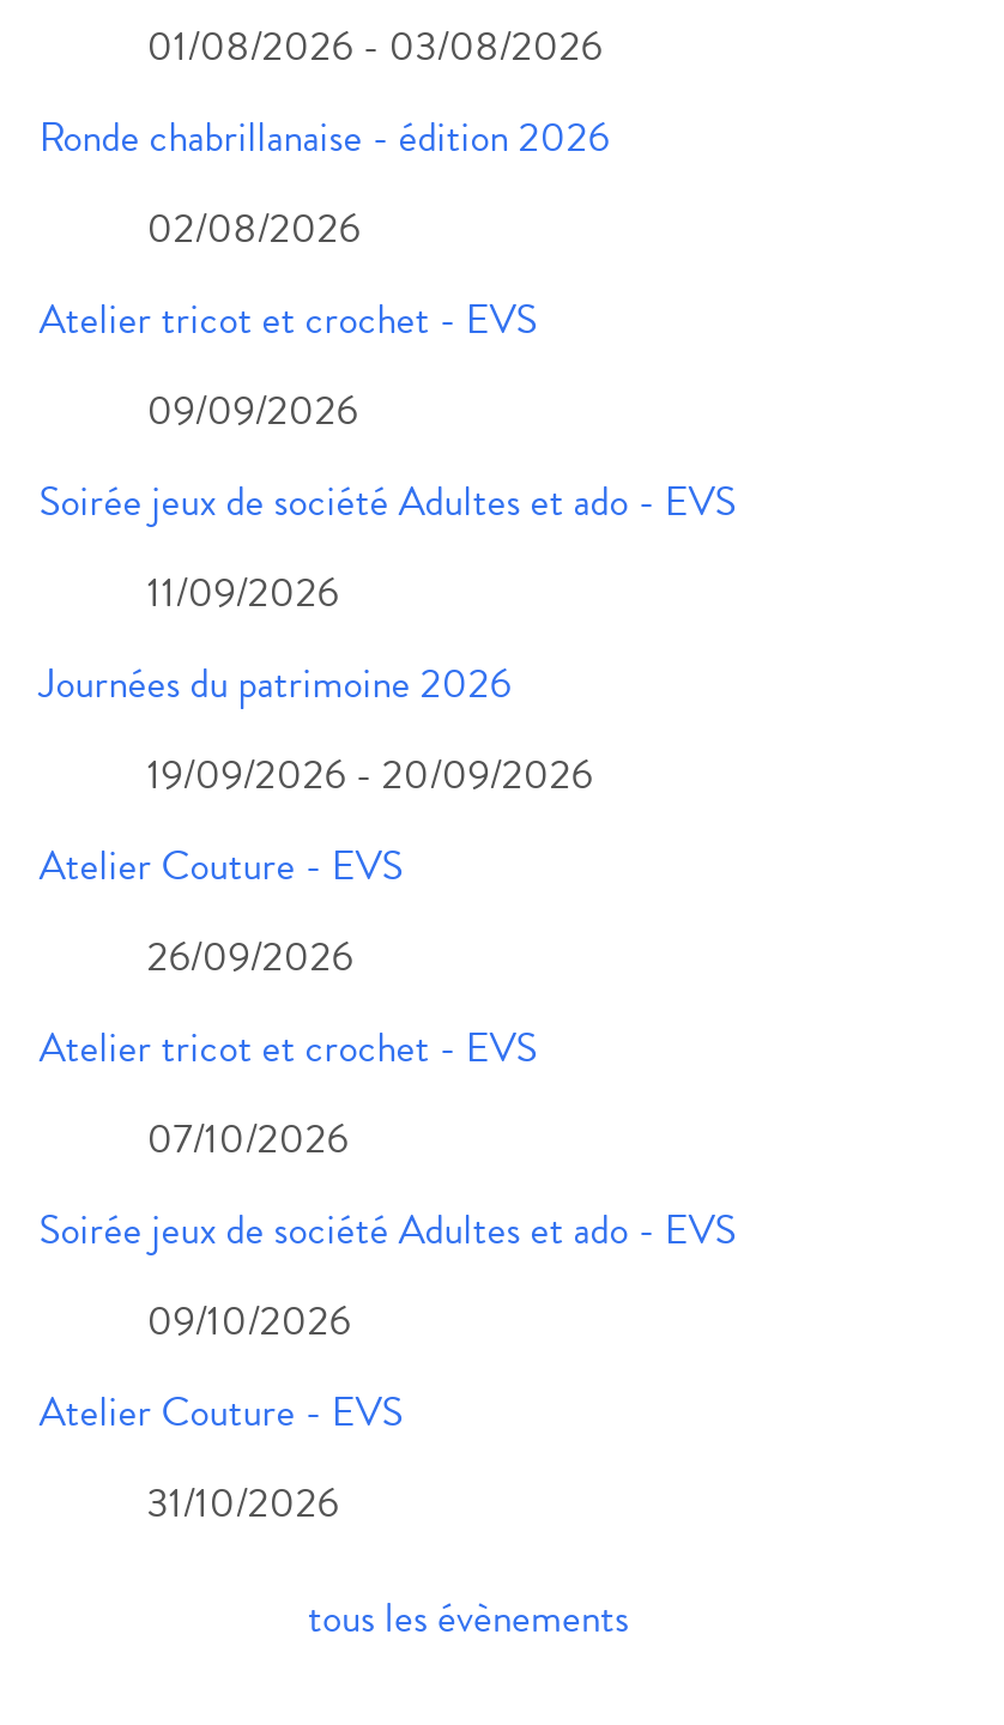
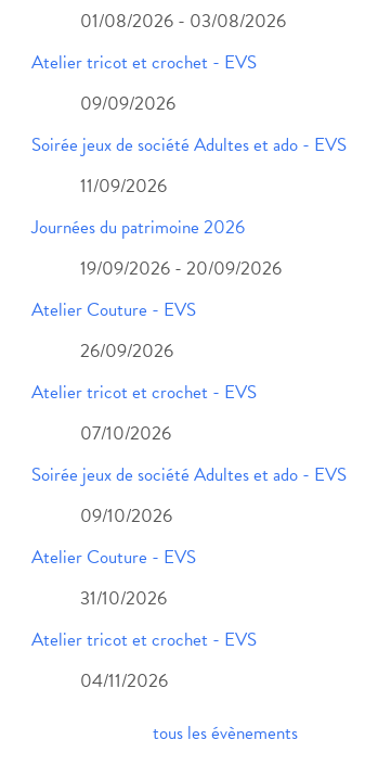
[39,108,609,259] Ronde chabrillanaise - édition 2026 | 02/08/2026 -> none
moved [39,290,736,1533] -> [31,49,346,612]: Atelier tricot et crochet - EVS | 09/09/2026 | Soirée jeux de société Adultes et ado - EVS | ... | Atelier Couture - EVS | 31/10/2026
none -> [31,626,256,694] Atelier tricot et crochet - EVS | 04/11/2026

